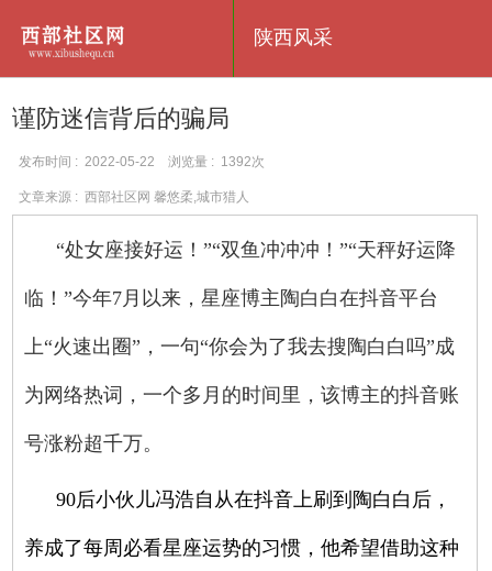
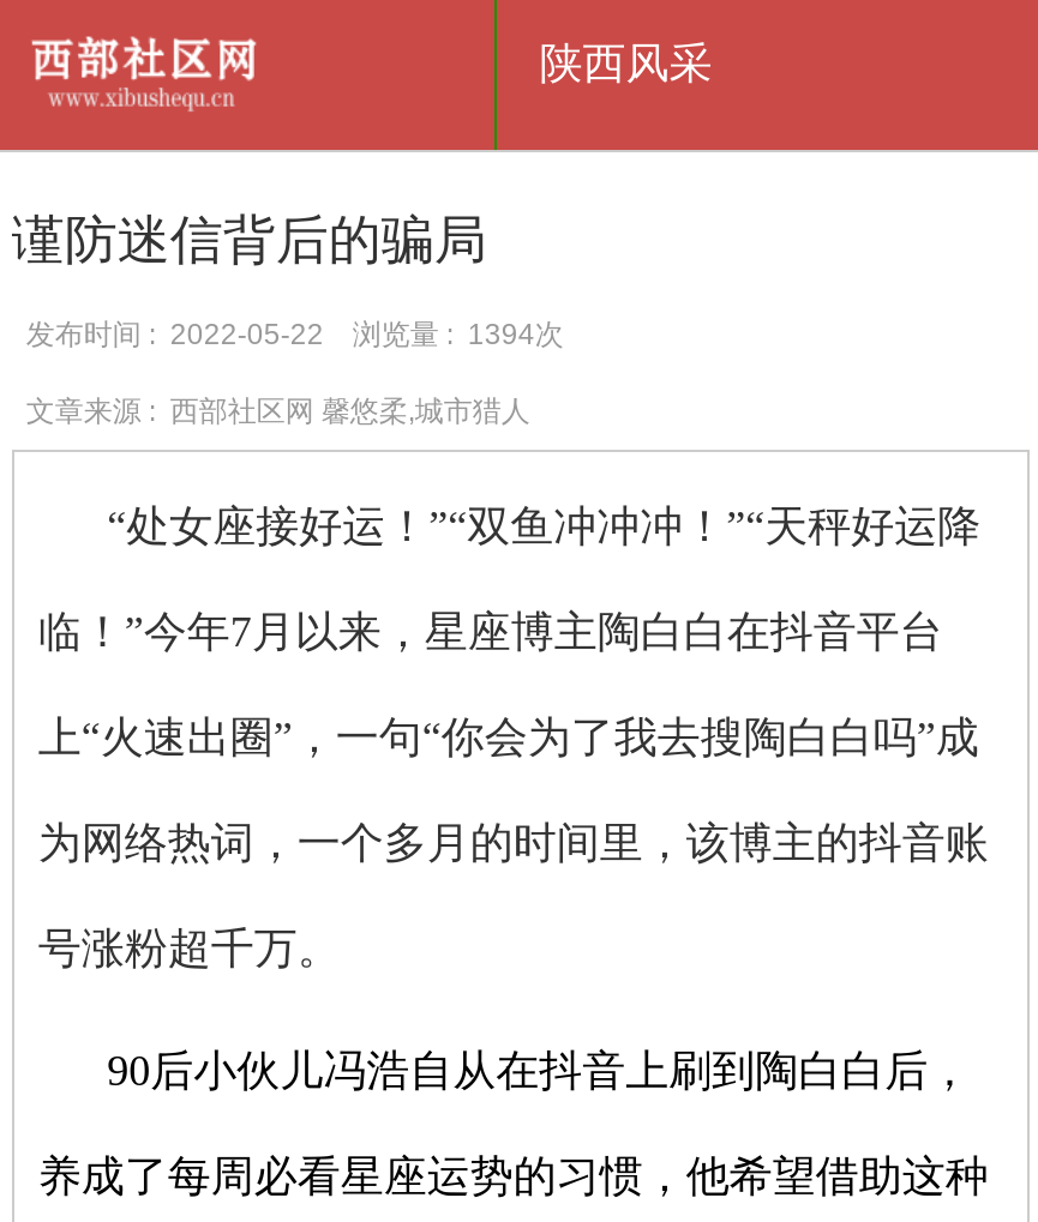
[12,154,264,170] 发布时间 : 2022-05-22 浏览量 : 1392次 -> [12,318,564,352] 发布时间 : 2022-05-22 浏览量 : 1394次

